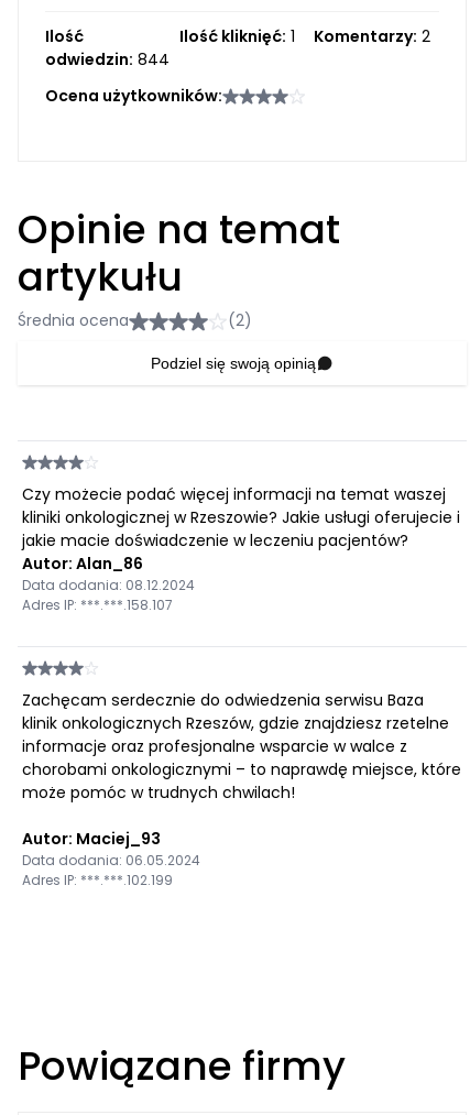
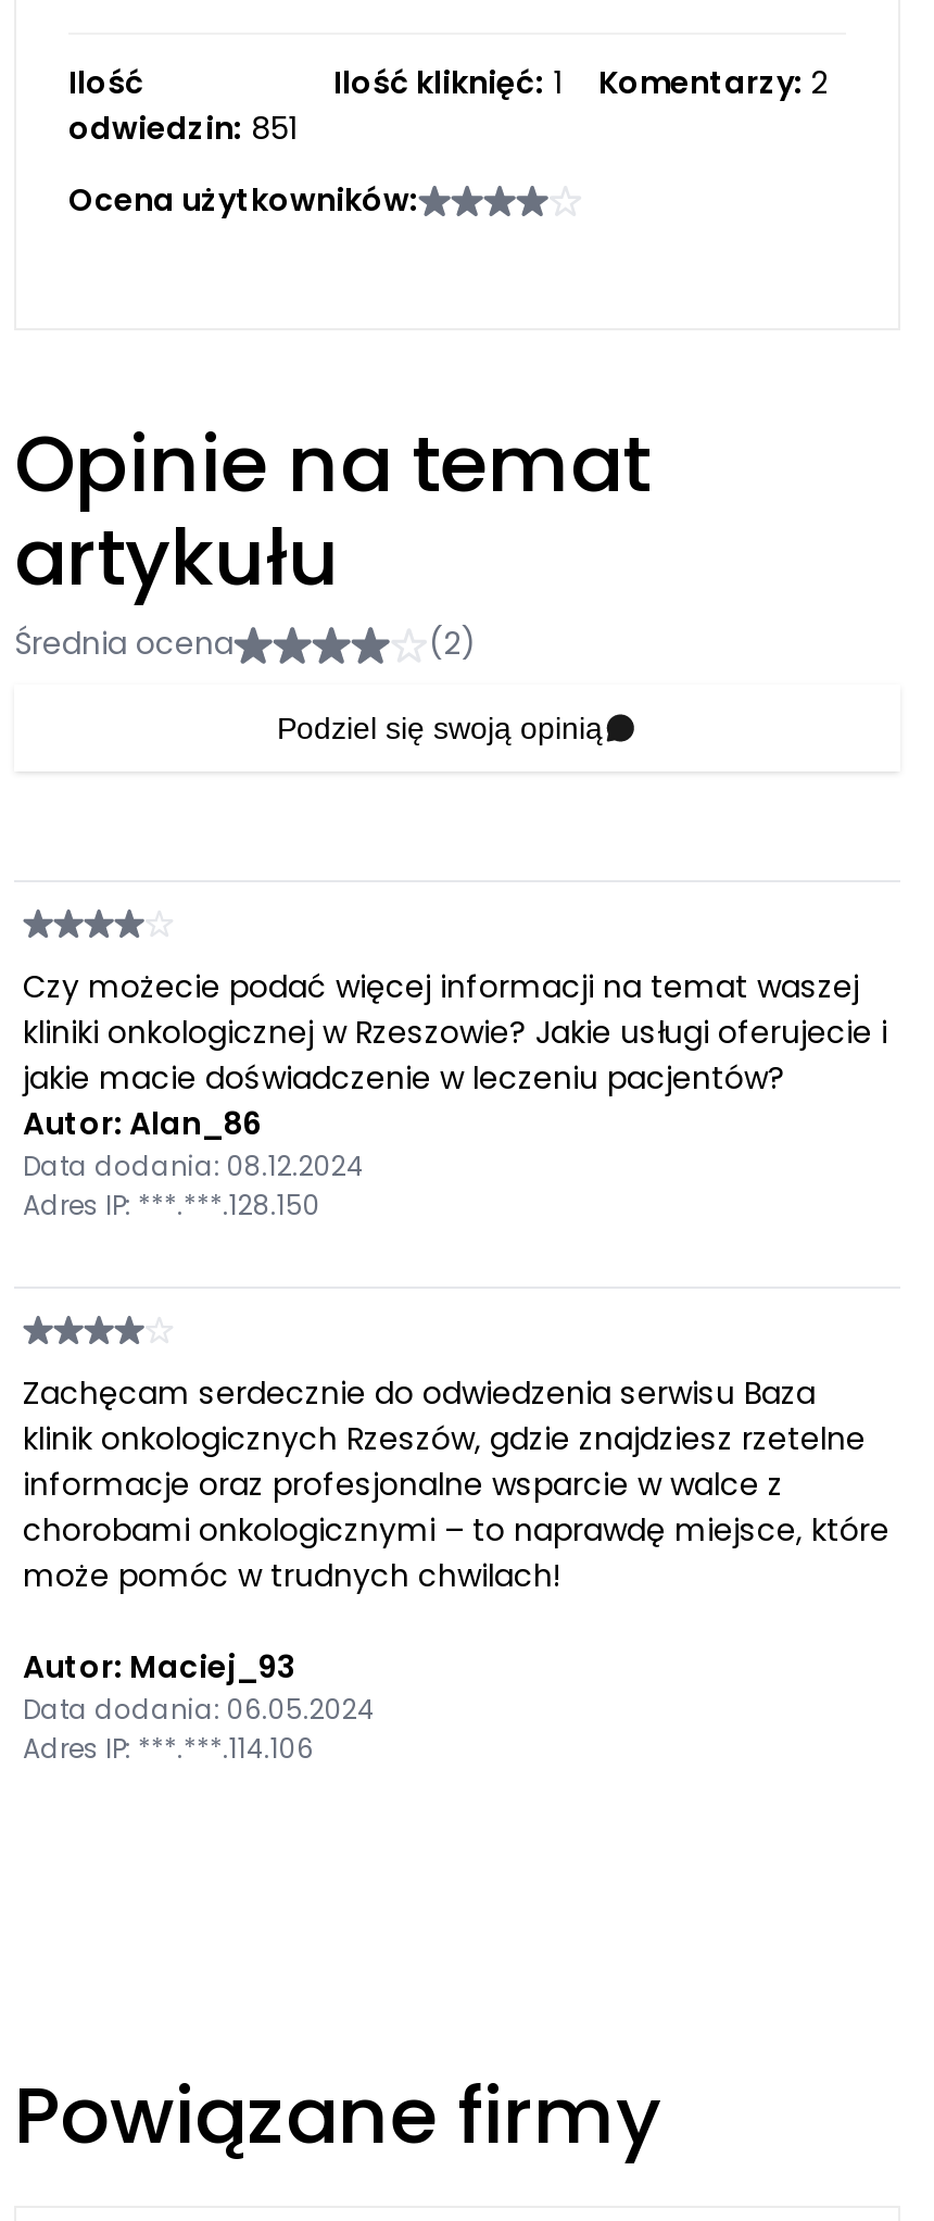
[45,48,170,70] odwiedzin: 844 -> [68,106,296,150] odwiedzin: 851
[22,595,173,614] Adres IP: ***.***.158.107 -> [23,1187,320,1224] Adres IP: ***.***.128.150
[22,871,173,889] Adres IP: ***.***.102.199 -> [23,1730,314,1767] Adres IP: ***.***.114.106

